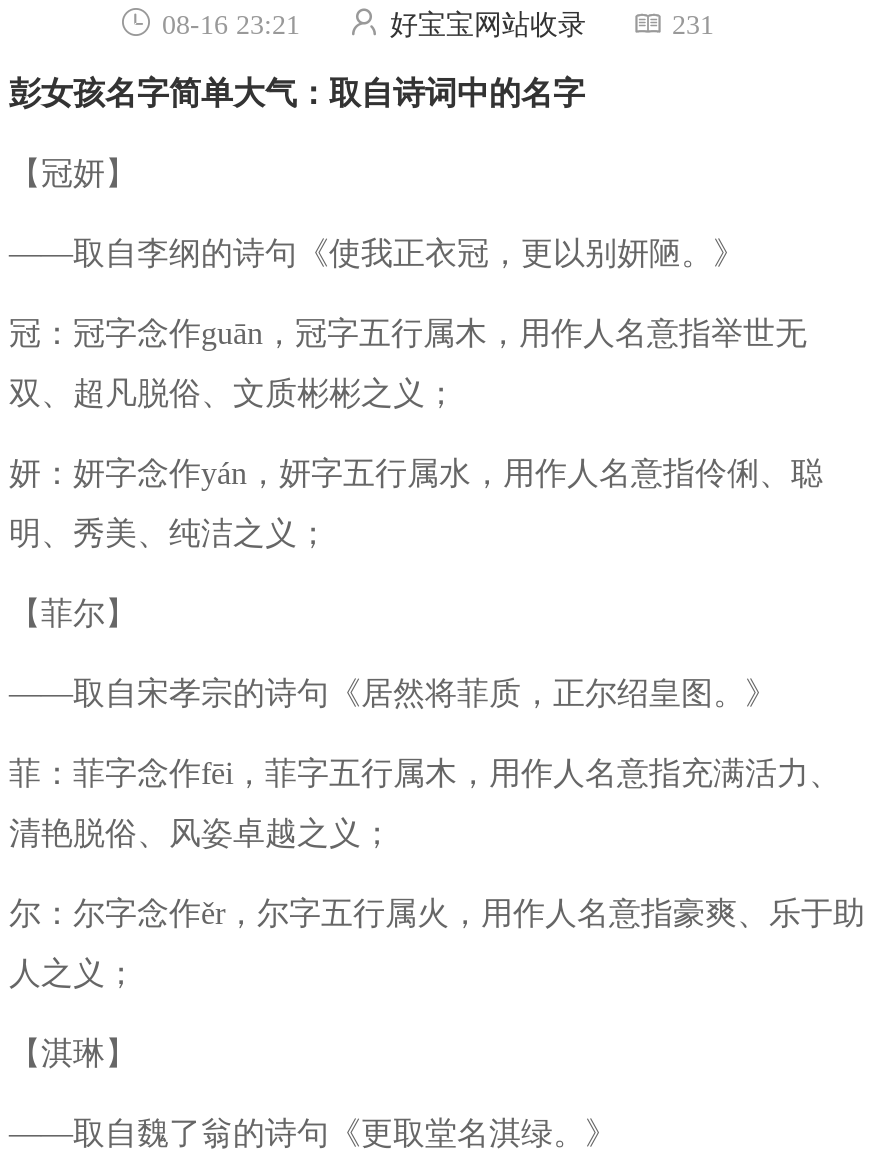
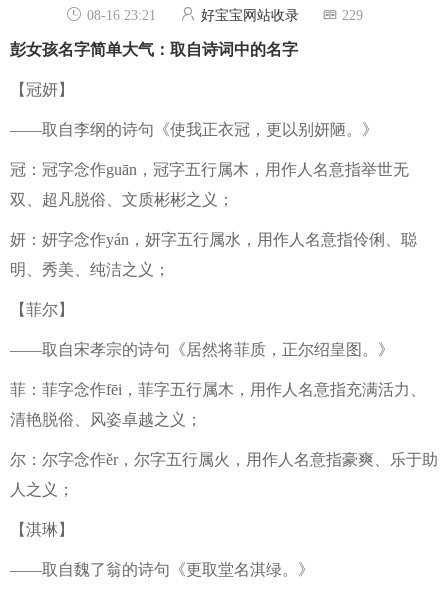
[672,10,714,40] 231 -> [341,8,362,23] 229

